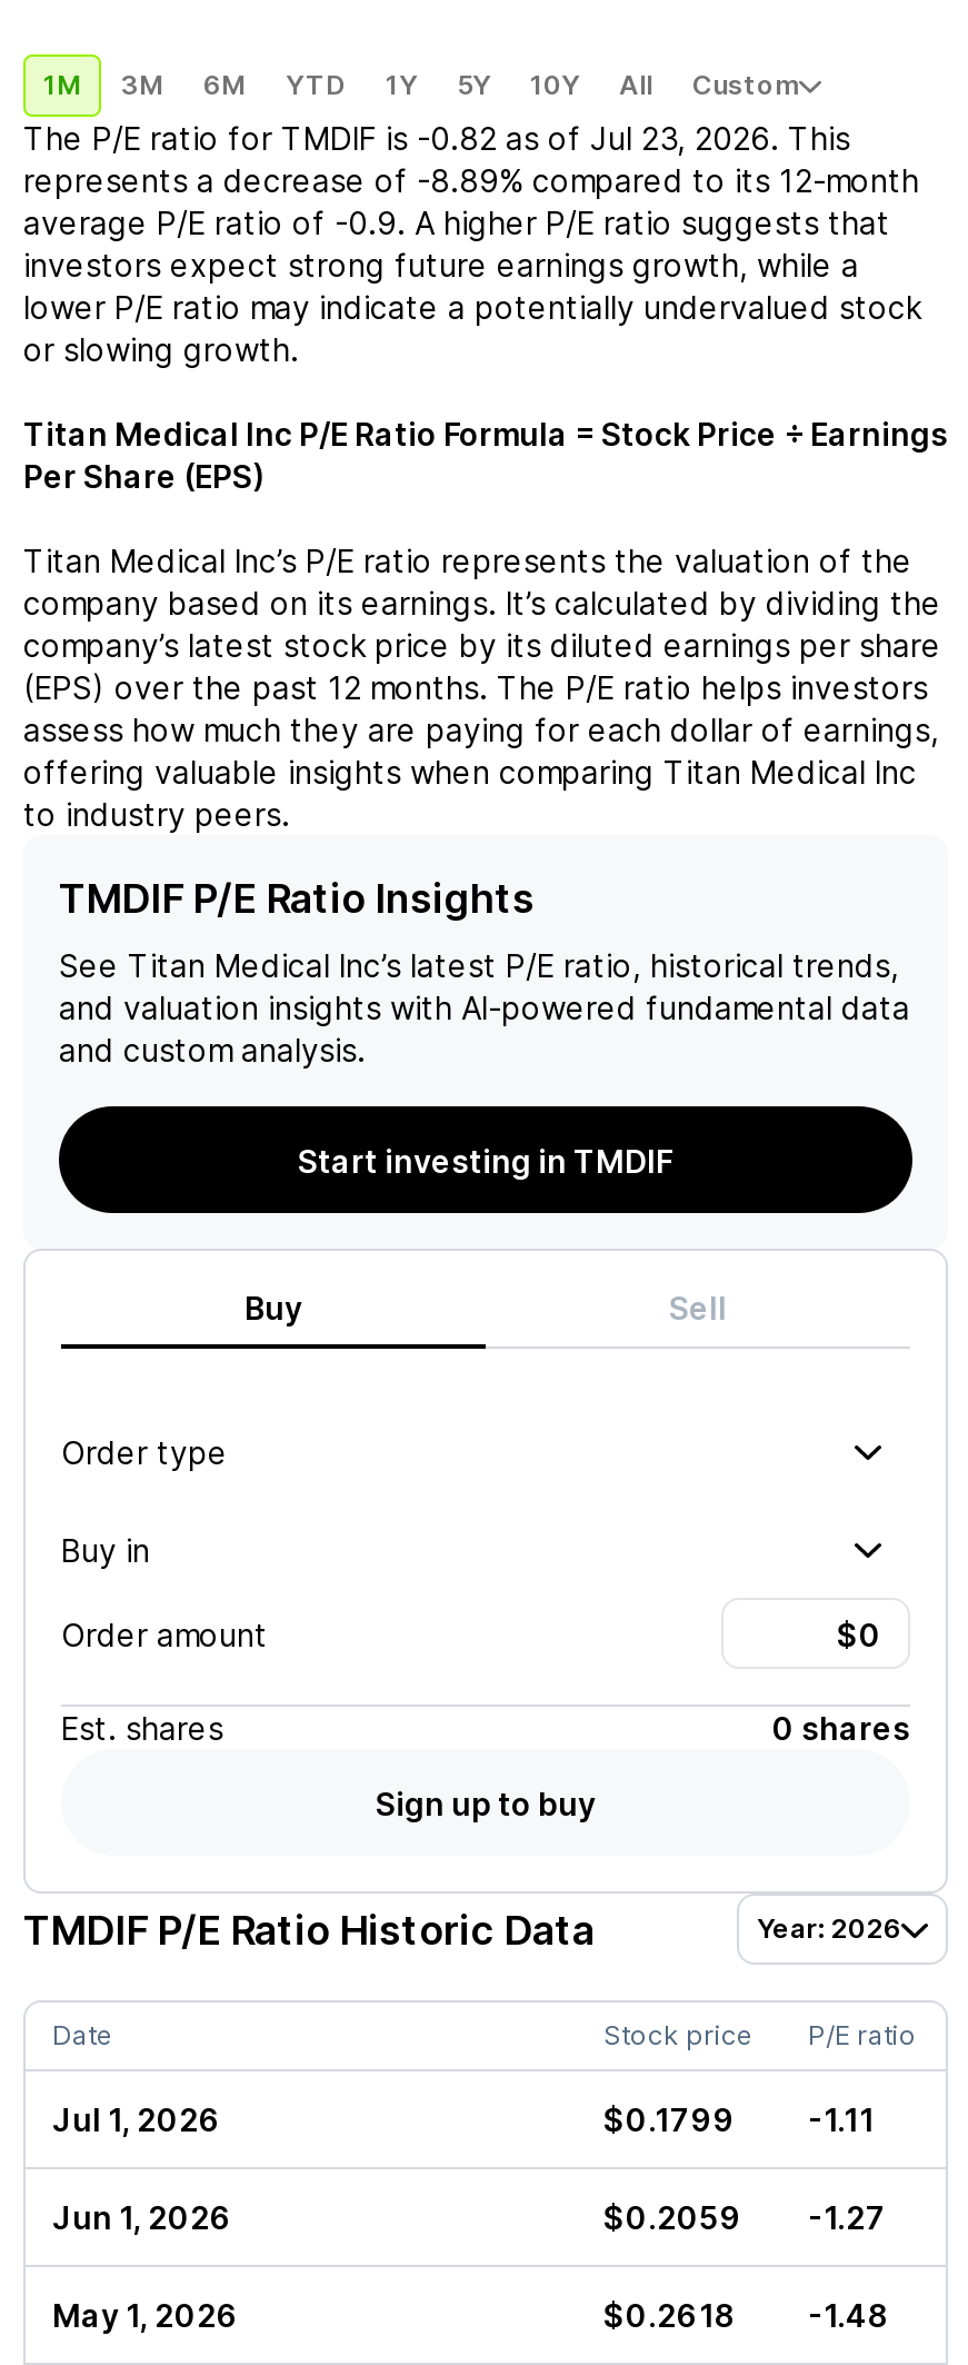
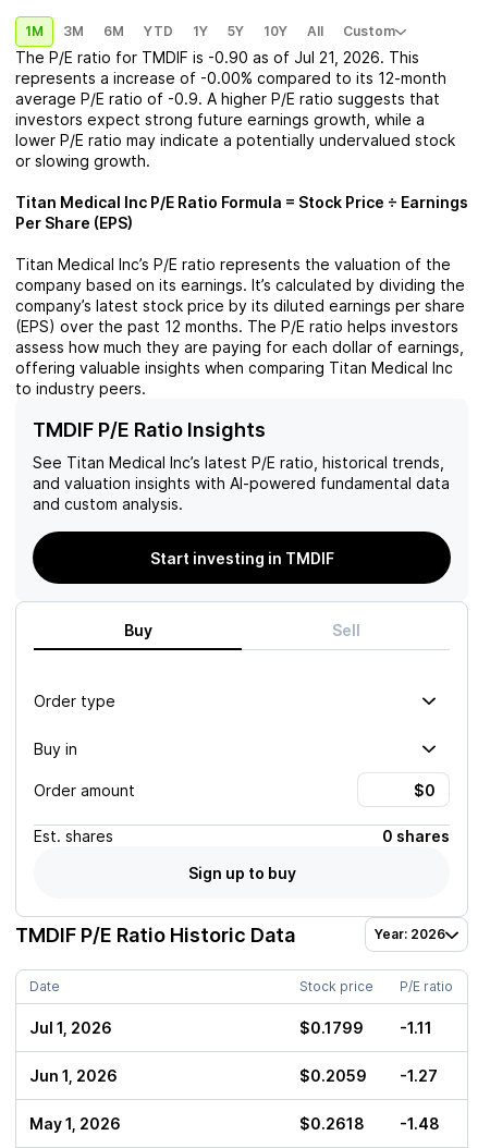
[23,119,850,157] The P/E ratio for TMDIF is -0.82 as of Jul 23, 2026. This -> [15,48,419,66] The P/E ratio for TMDIF is -0.90 as of Jul 21, 2026. This
[23,161,919,199] represents a decrease of -8.89% compared to its 12-month -> [15,69,446,87] represents a increase of -0.00% compared to its 12-month

